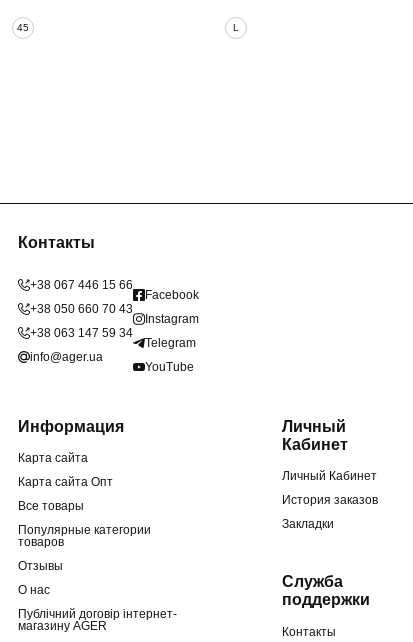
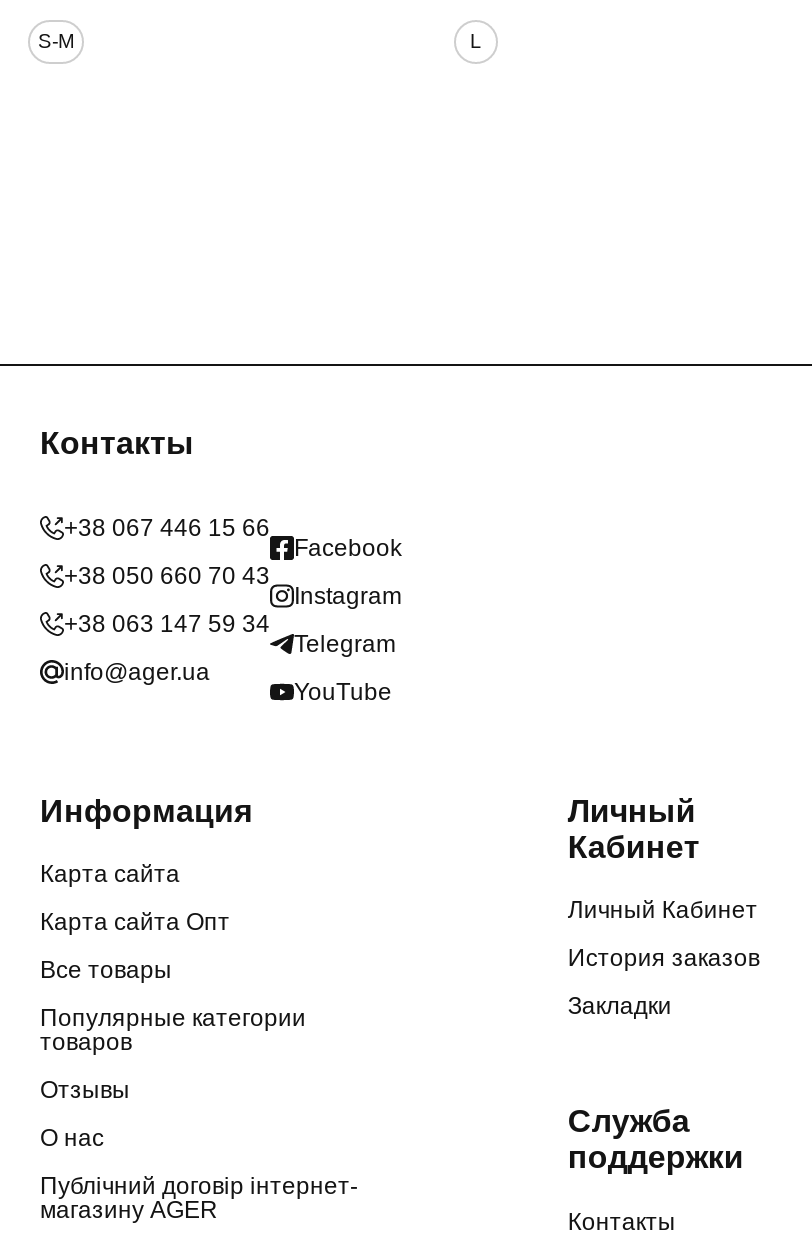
[17,22,29,33] 45 -> [38,30,74,52] S-M

